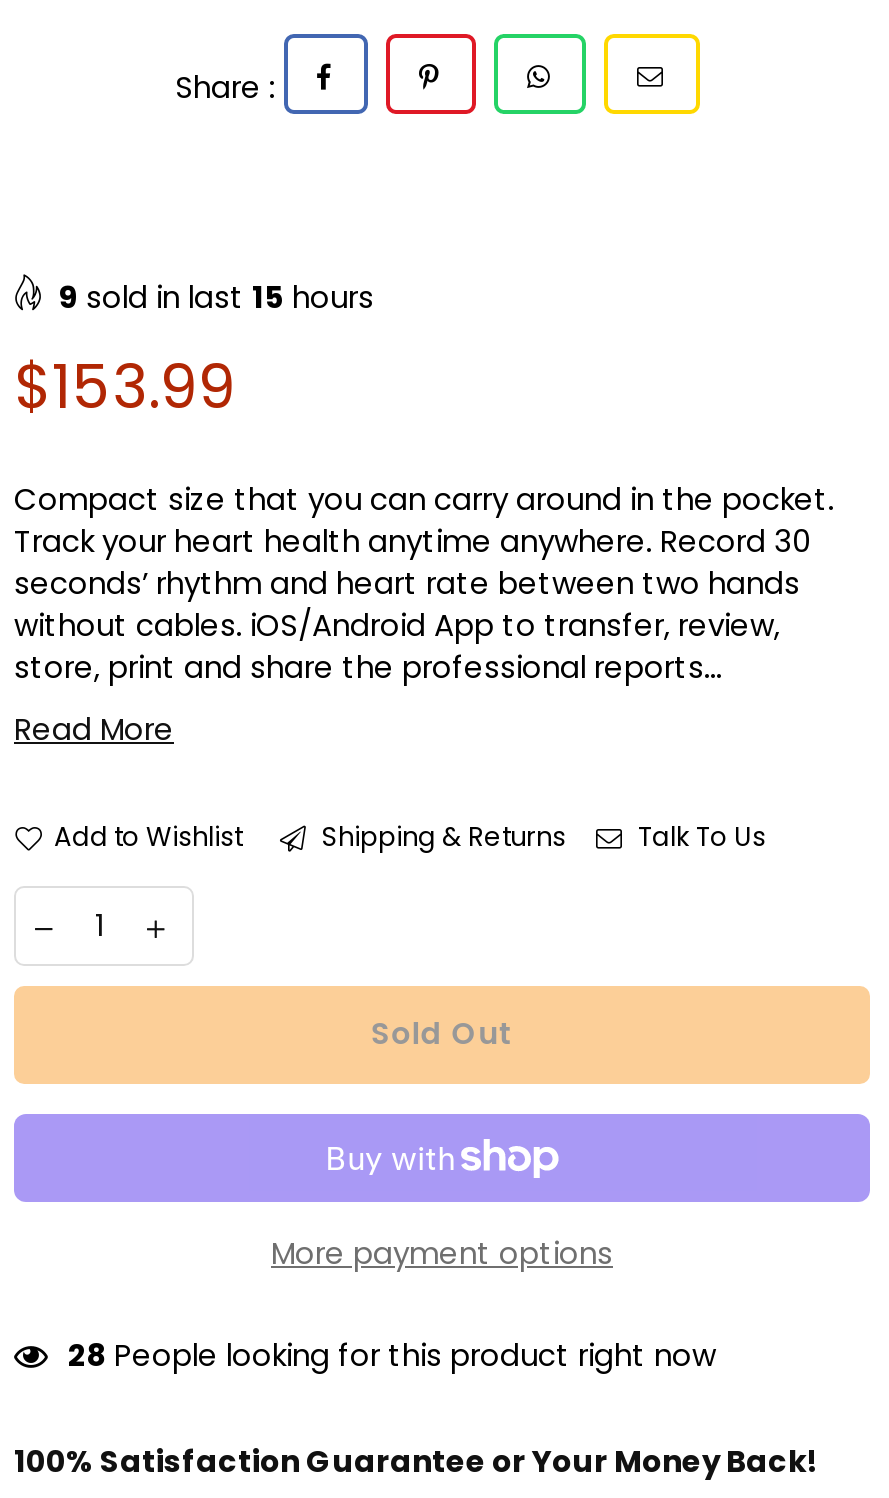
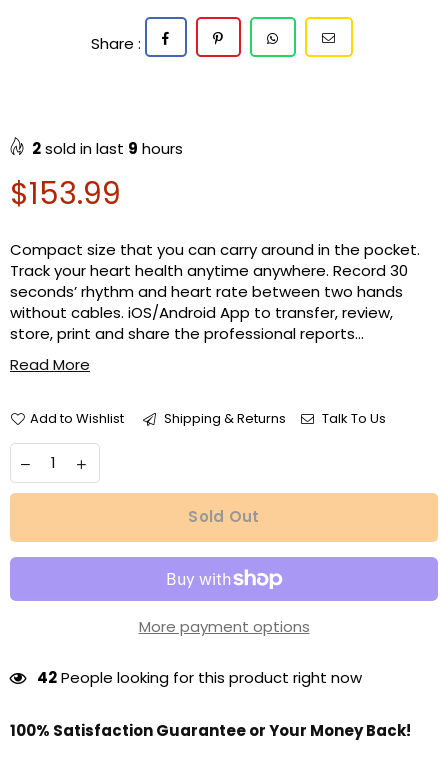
[58,276,374,318] 9 sold in last 15 hours -> [32,138,183,159] 2 sold in last 9 hours
[68,1334,716,1376] 28 People looking for this product right now -> [37,667,362,688] 42 People looking for this product right now

